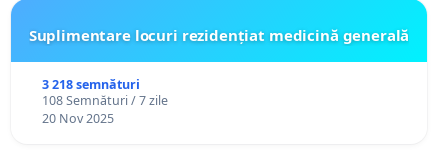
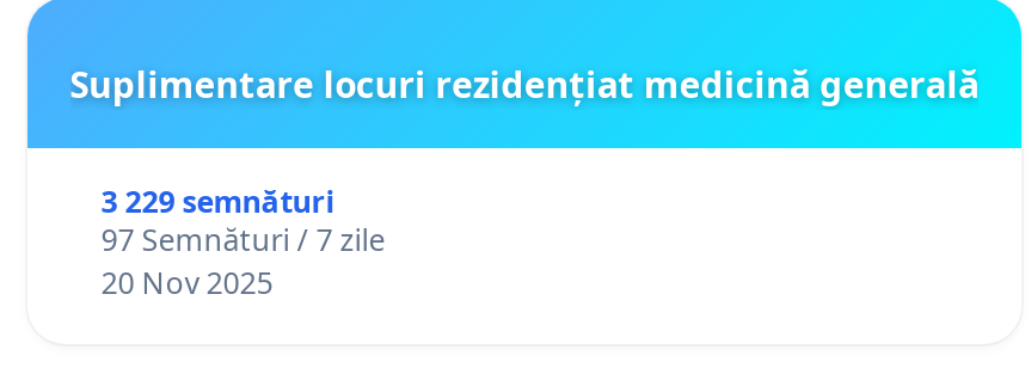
[42,76,140,93] 3 218 semnături -> [101,182,335,222] 3 229 semnături
[42,92,168,109] 108 Semnături / 7 zile -> [101,220,385,261] 97 Semnături / 7 zile

